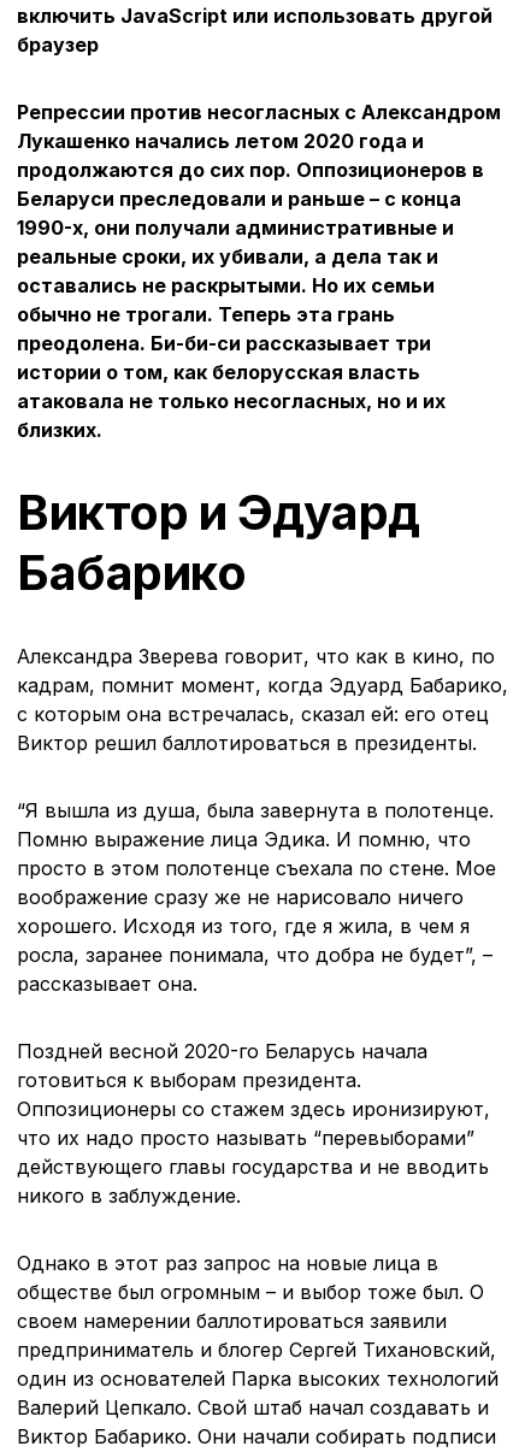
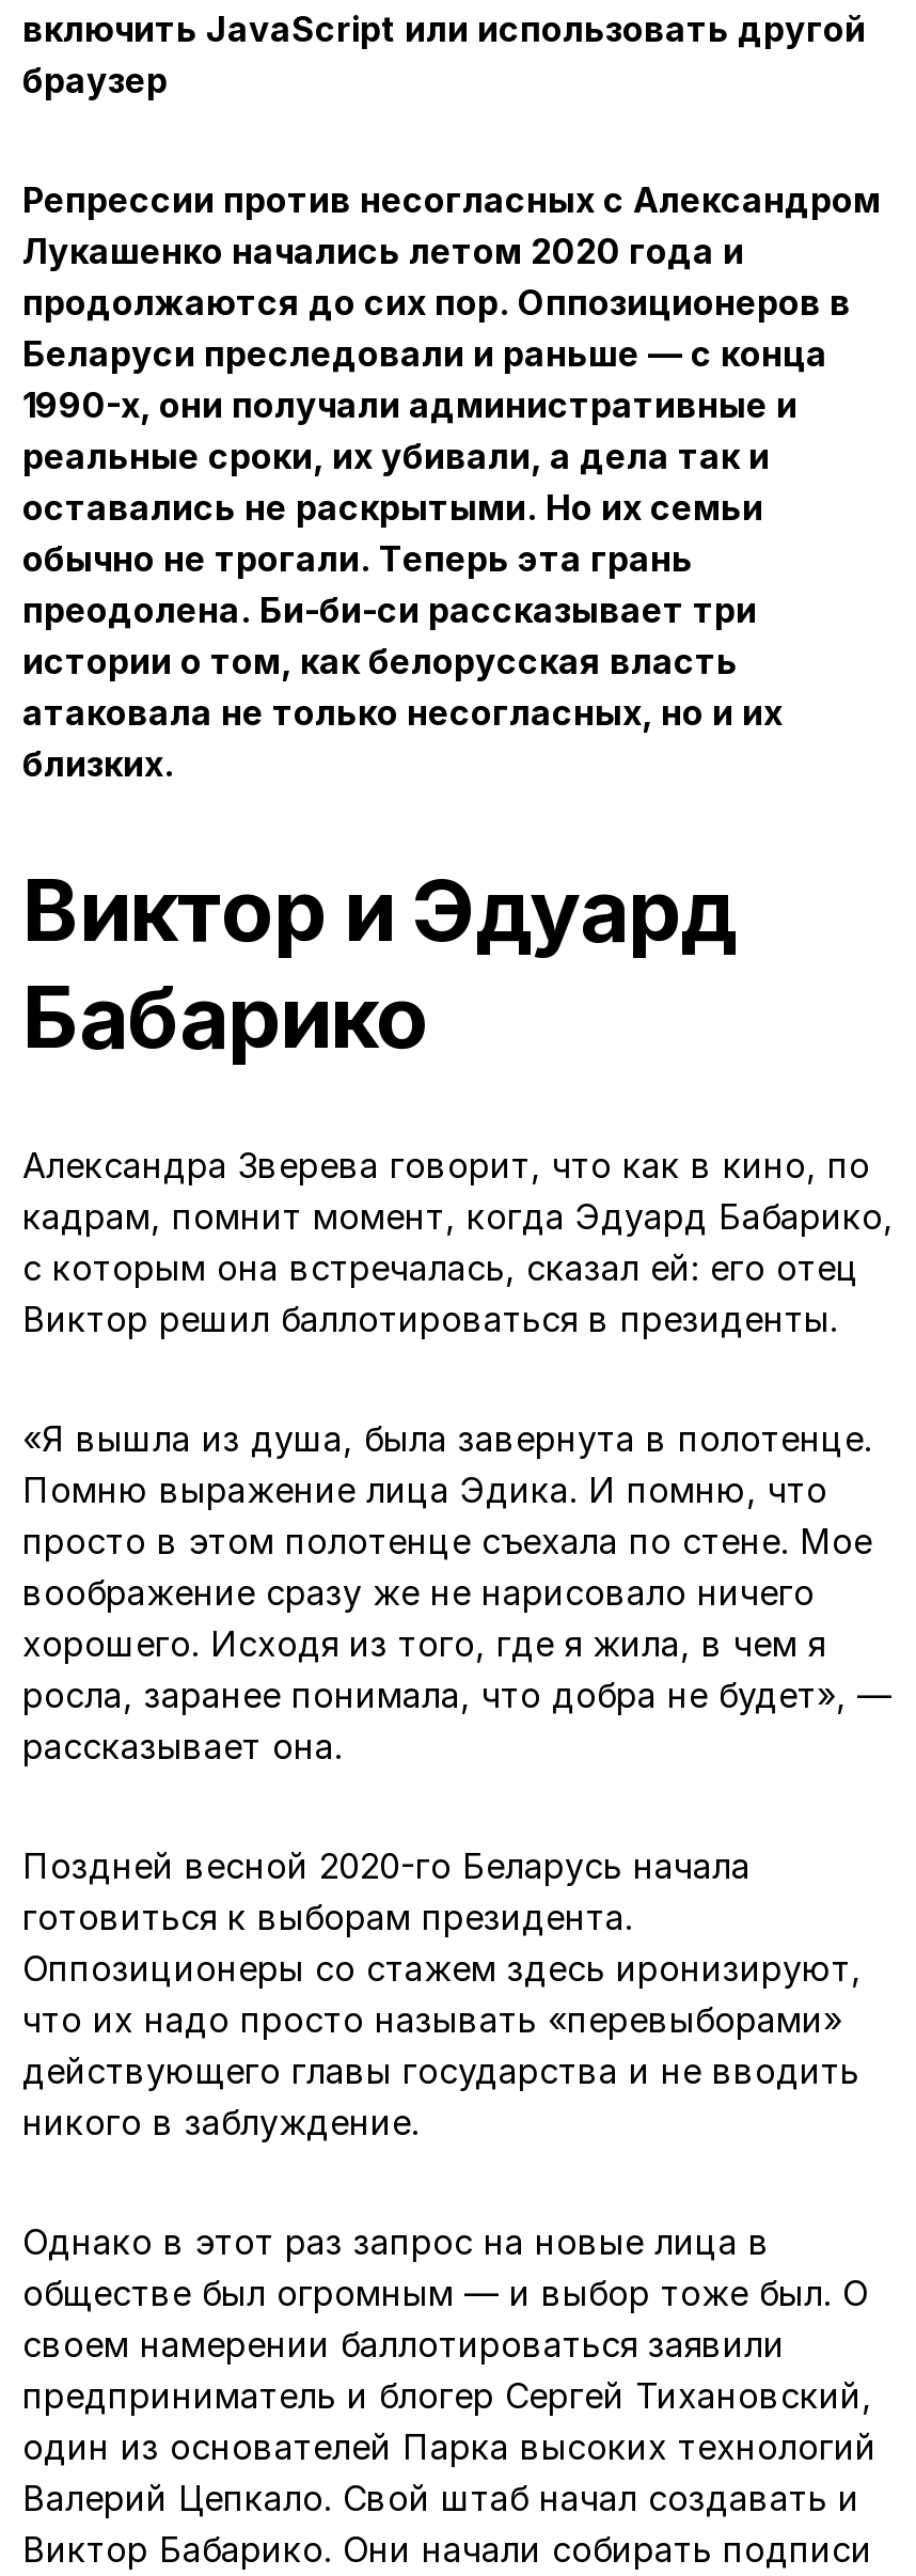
[17,186,461,211] Беларуси преследовали и раньше – с конца -> [22,331,827,374] Беларуси преследовали и раньше — с конца
[17,798,494,822] “Я вышла из душа, была завернута в полотенце. -> [22,1416,872,1459] «Я вышла из душа, была завернута в полотенце.
[17,943,492,967] росла, заранее понимала, что добра не будет”, – -> [22,1672,891,1715] росла, заранее понимала, что добра не будет», —
[17,1126,474,1150] что их надо просто называть “перевыборами” -> [22,1997,842,2040] что их надо просто называть «перевыборами»
[17,1280,484,1304] обществе был огромным – и выбор тоже был. О -> [22,2270,868,2313] обществе был огромным — и выбор тоже был. О

